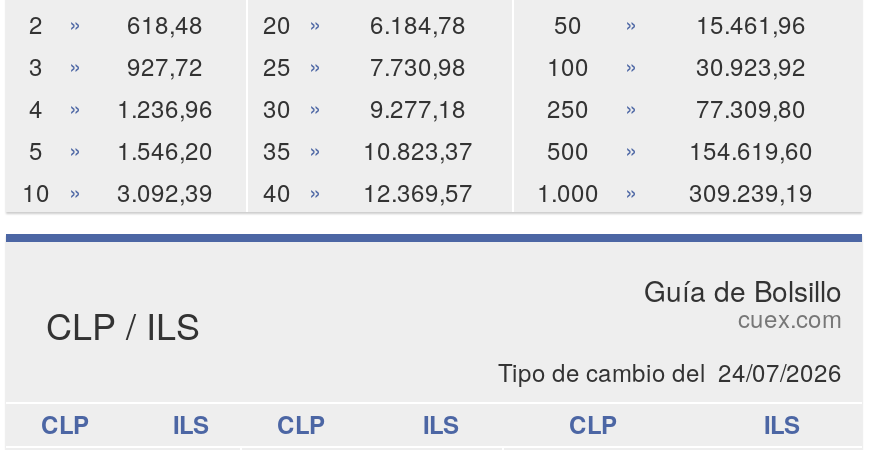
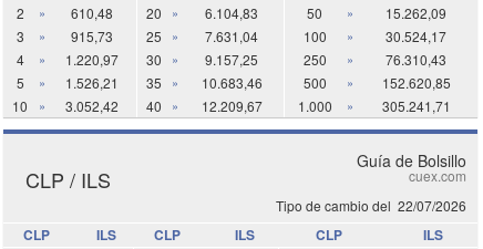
[127,6,203,40] 618,48 -> [70,3,112,22] 610,48
[370,6,466,40] 6.184,78 -> [205,3,258,22] 6.104,83
[696,6,806,40] 15.461,96 -> [386,3,446,22] 15.262,09
[127,48,203,82] 927,72 -> [70,27,112,45] 915,73
[370,48,466,82] 7.730,98 -> [205,27,258,45] 7.631,04
[696,48,806,82] 30.923,92 -> [386,27,446,45] 30.524,17
[117,90,213,124] 1.236,96 -> [65,50,118,69] 1.220,97
[370,90,466,124] 9.277,18 -> [205,50,258,69] 9.157,25
[696,90,806,124] 77.309,80 -> [386,50,446,69] 76.310,43
[117,132,213,166] 1.546,20 -> [65,73,118,92] 1.526,21
[363,132,473,166] 10.823,37 -> [201,73,262,92] 10.683,46
[689,132,813,166] 154.619,60 -> [382,73,450,92] 152.620,85
[117,174,213,208] 3.092,39 -> [65,96,118,115] 3.052,42
[363,174,473,208] 12.369,57 -> [201,96,262,115] 12.209,67
[689,174,813,208] 309.239,19 -> [382,96,450,115] 305.241,71
[498,354,842,388] Tipo de cambio del 24/07/2026 -> [276,196,466,215] Tipo de cambio del 22/07/2026

